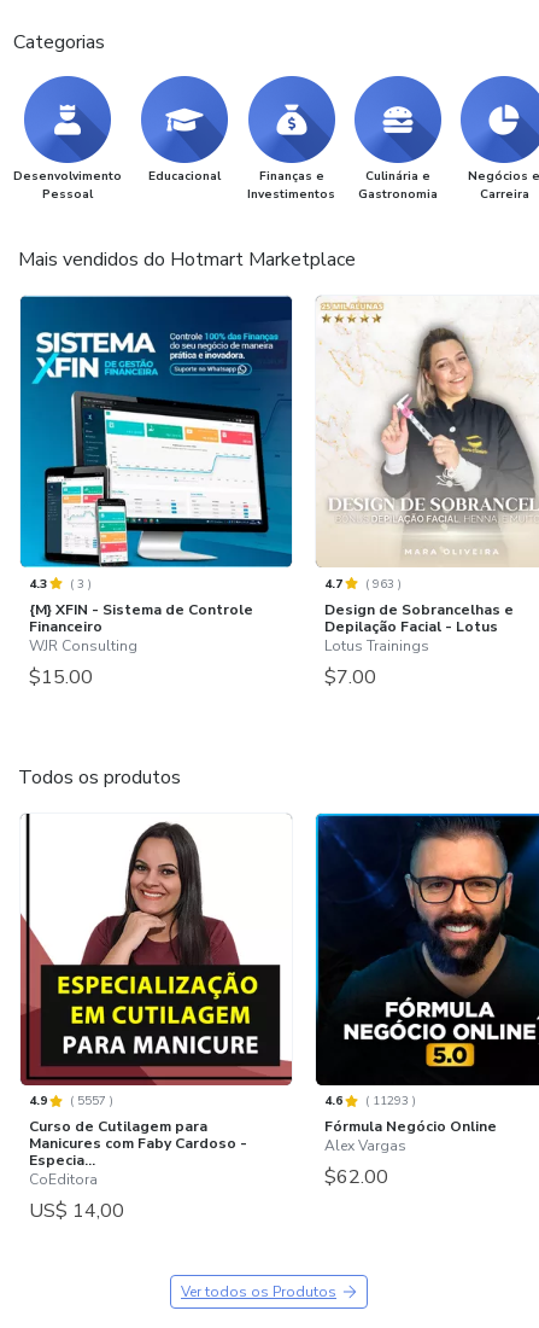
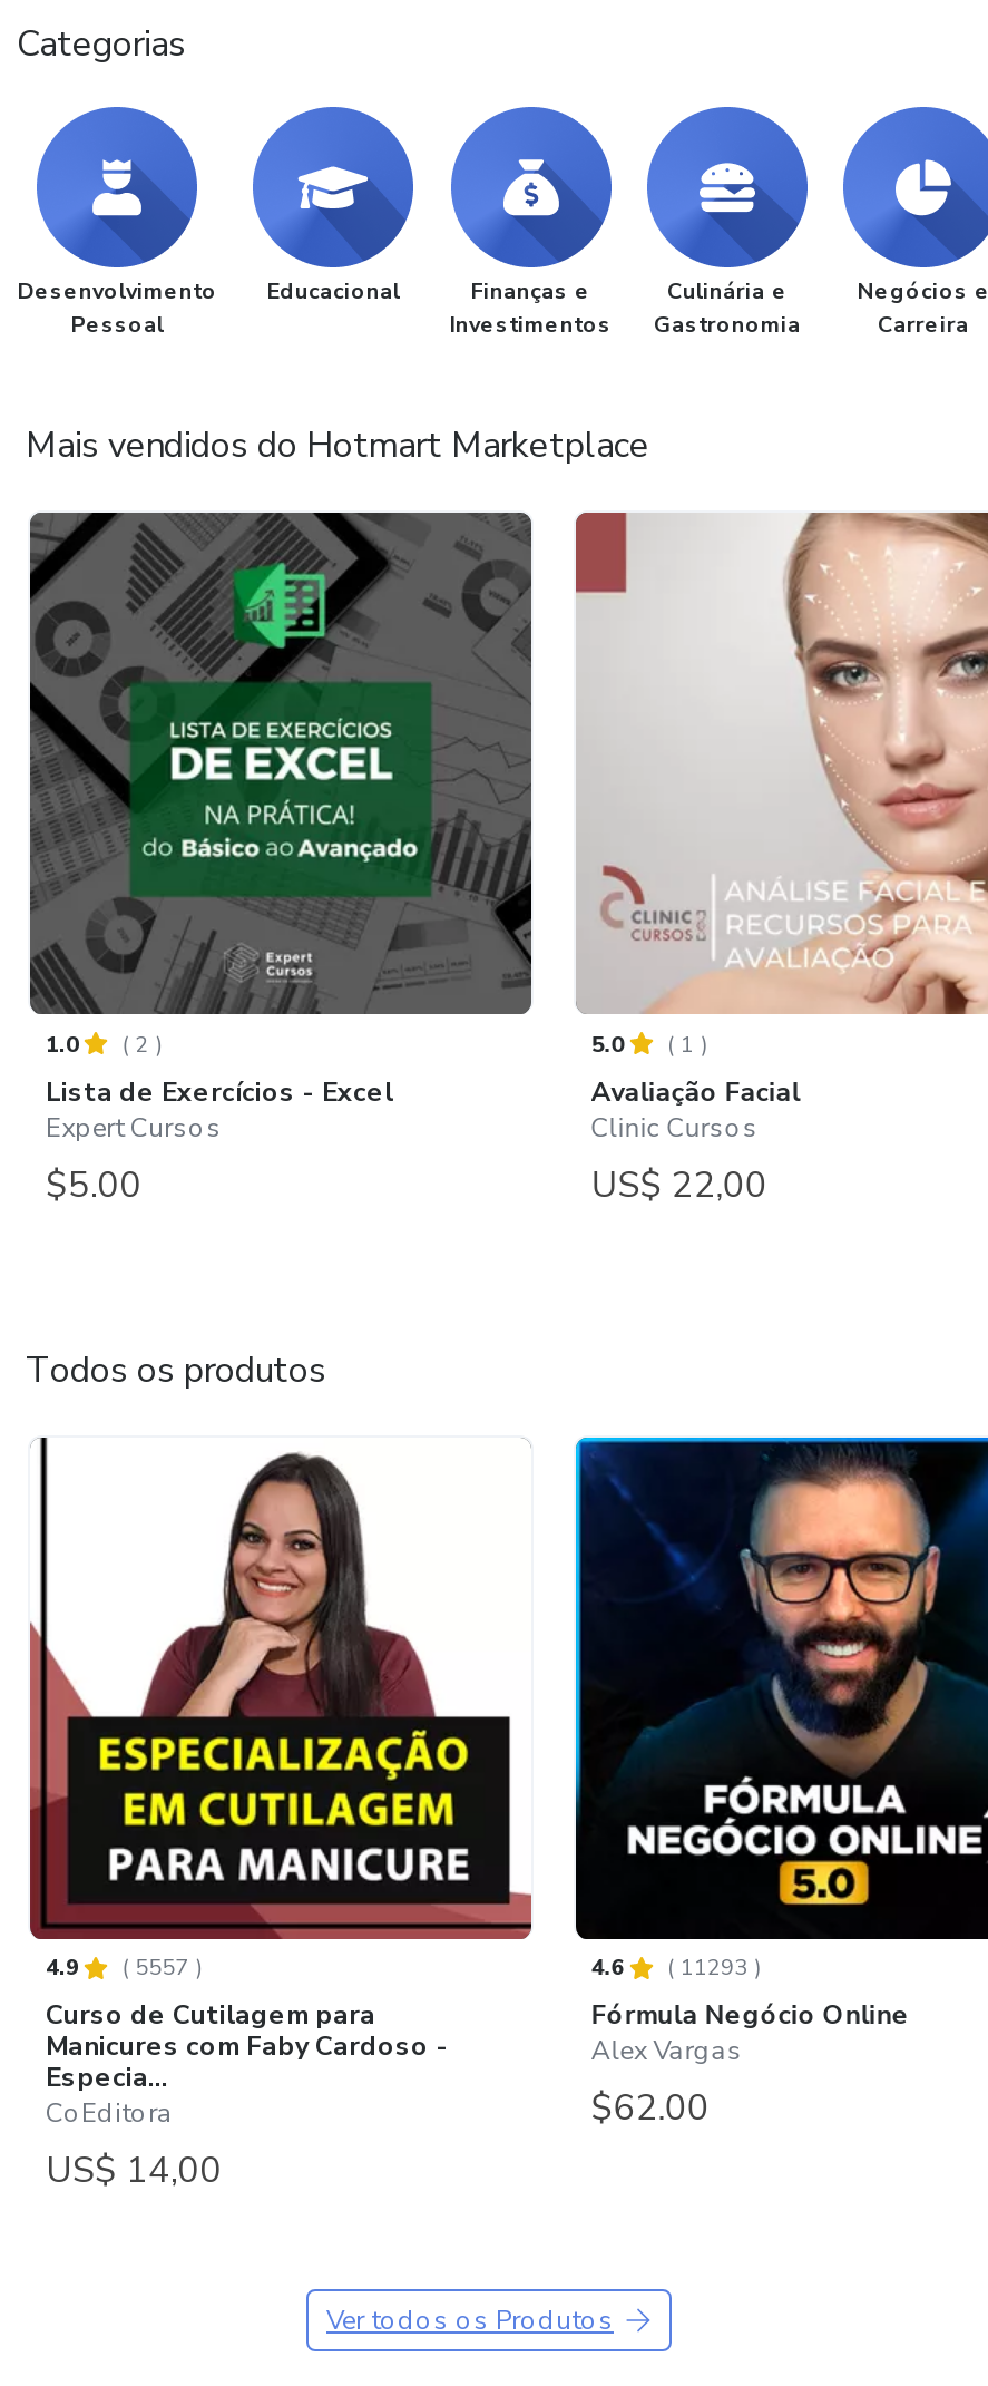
[19,295,293,690] [image] | 4.3 | (3) | {M} XFIN - Sistema de Controle | Financeiro | WJR Consulting | $15.00 -> [28,510,534,1210] [image] | 1.0 | (2) | Lista de Exercícios - Excel | Expert Cursos | $5.00
[316,301,535,690] [image] | 4.7 | (963) | Design de Sobrancelhas e | Depilação Facial - Lotus | Lotus Trainings | $7.00 -> [574,510,981,1210] [image] | 5.0 | (1) | Avaliação Facial | Clinic Cursos | US$ 22,00

